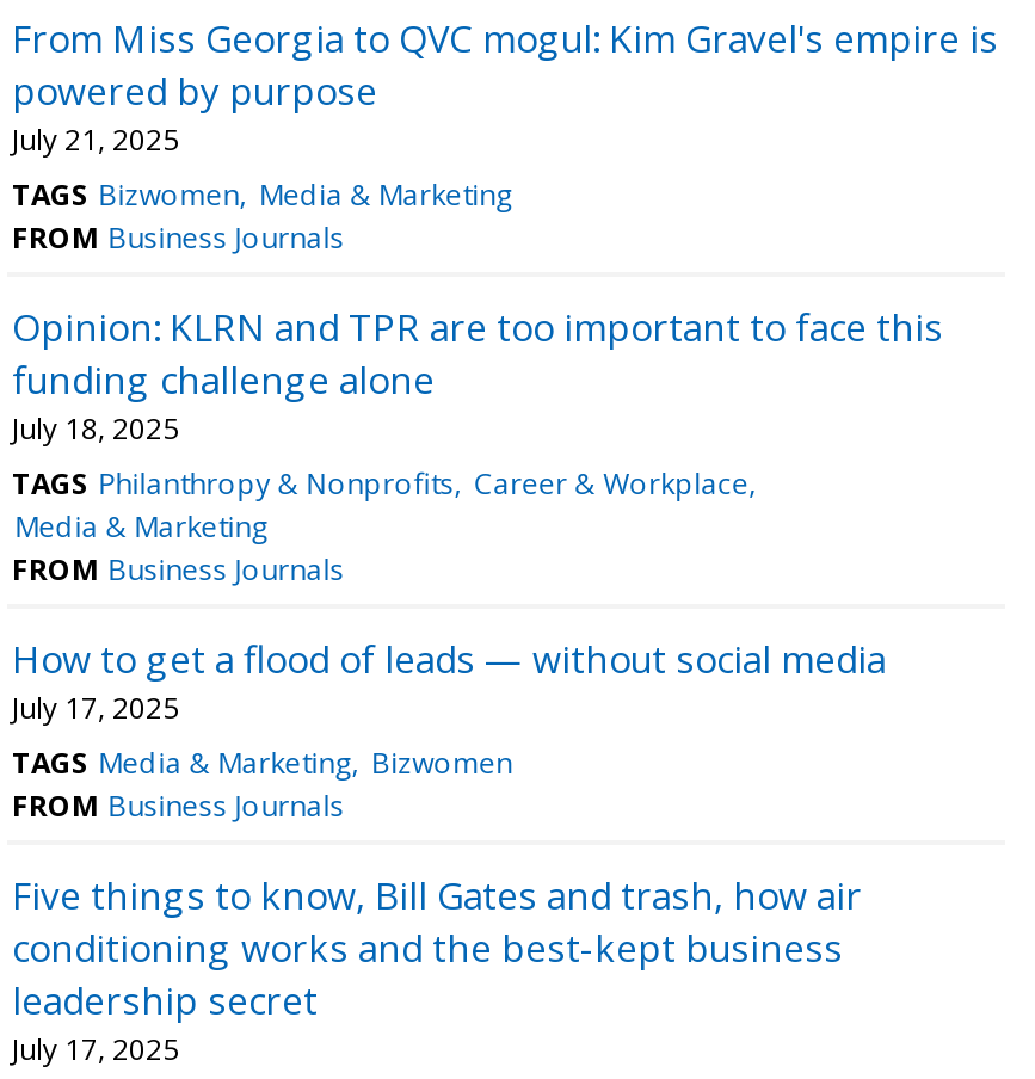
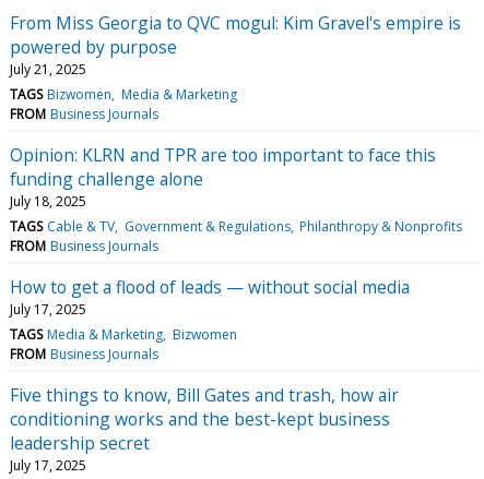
[12,463,749,546] TAGS Philanthropy & Nonprofits Career & Workplace | Media & Marketing -> [10,217,462,236] TAGS Cable & TV Government & Regulations Philanthropy & Nonprofits

